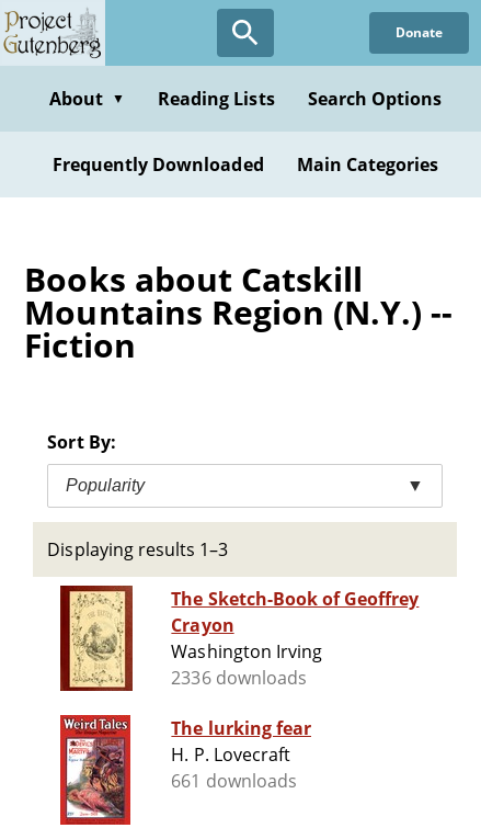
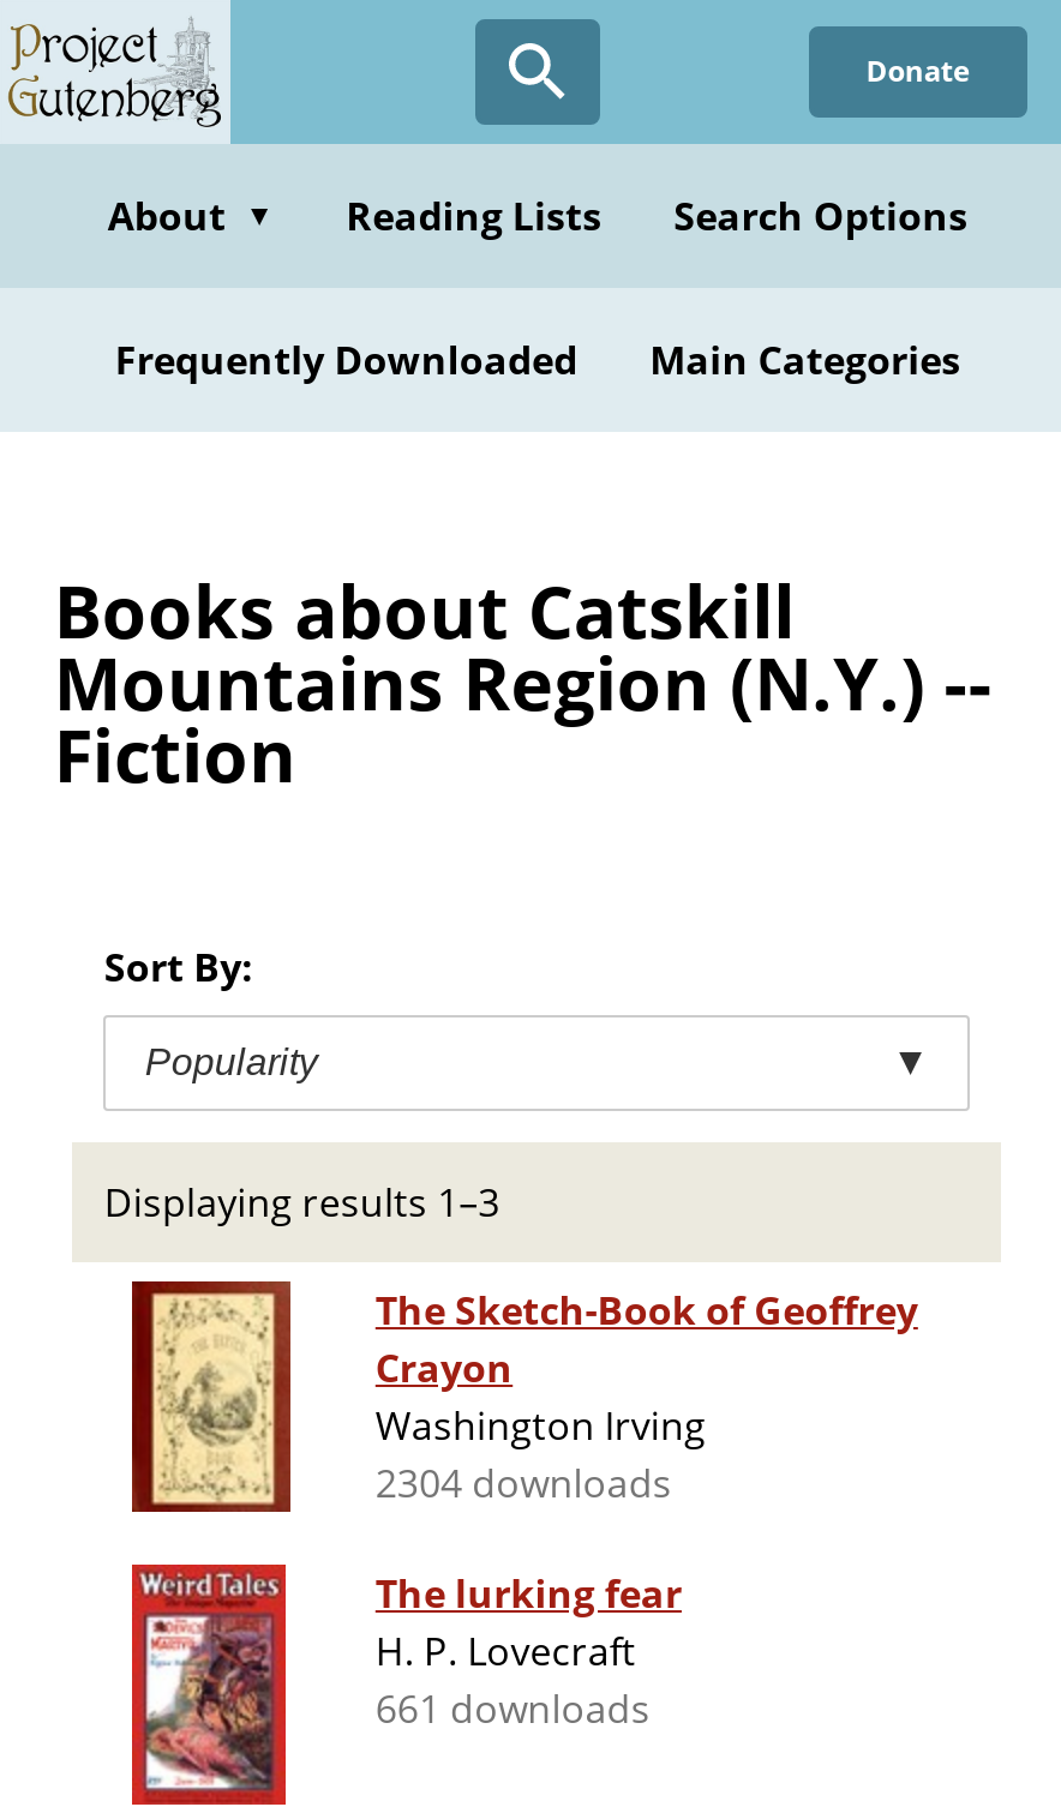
[171,666,307,690] 2336 downloads -> [375,1457,672,1510] 2304 downloads

